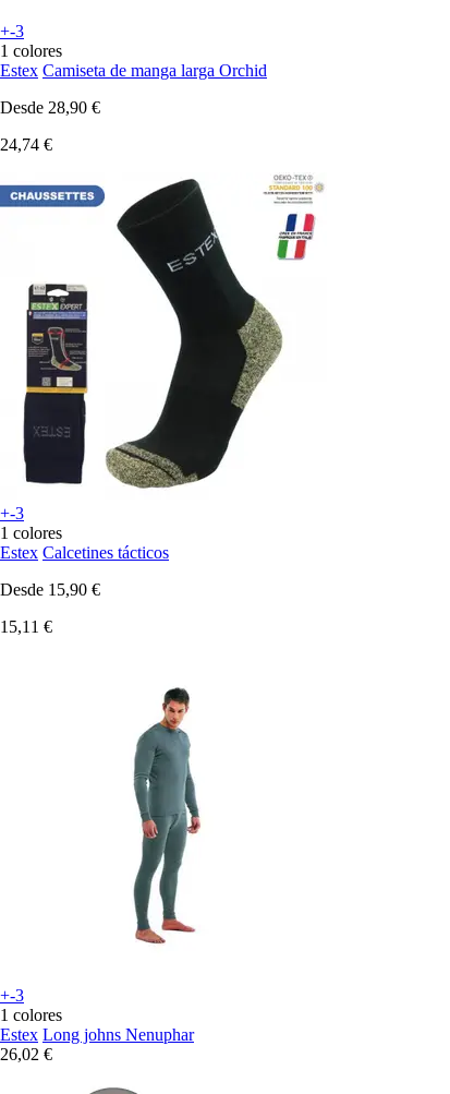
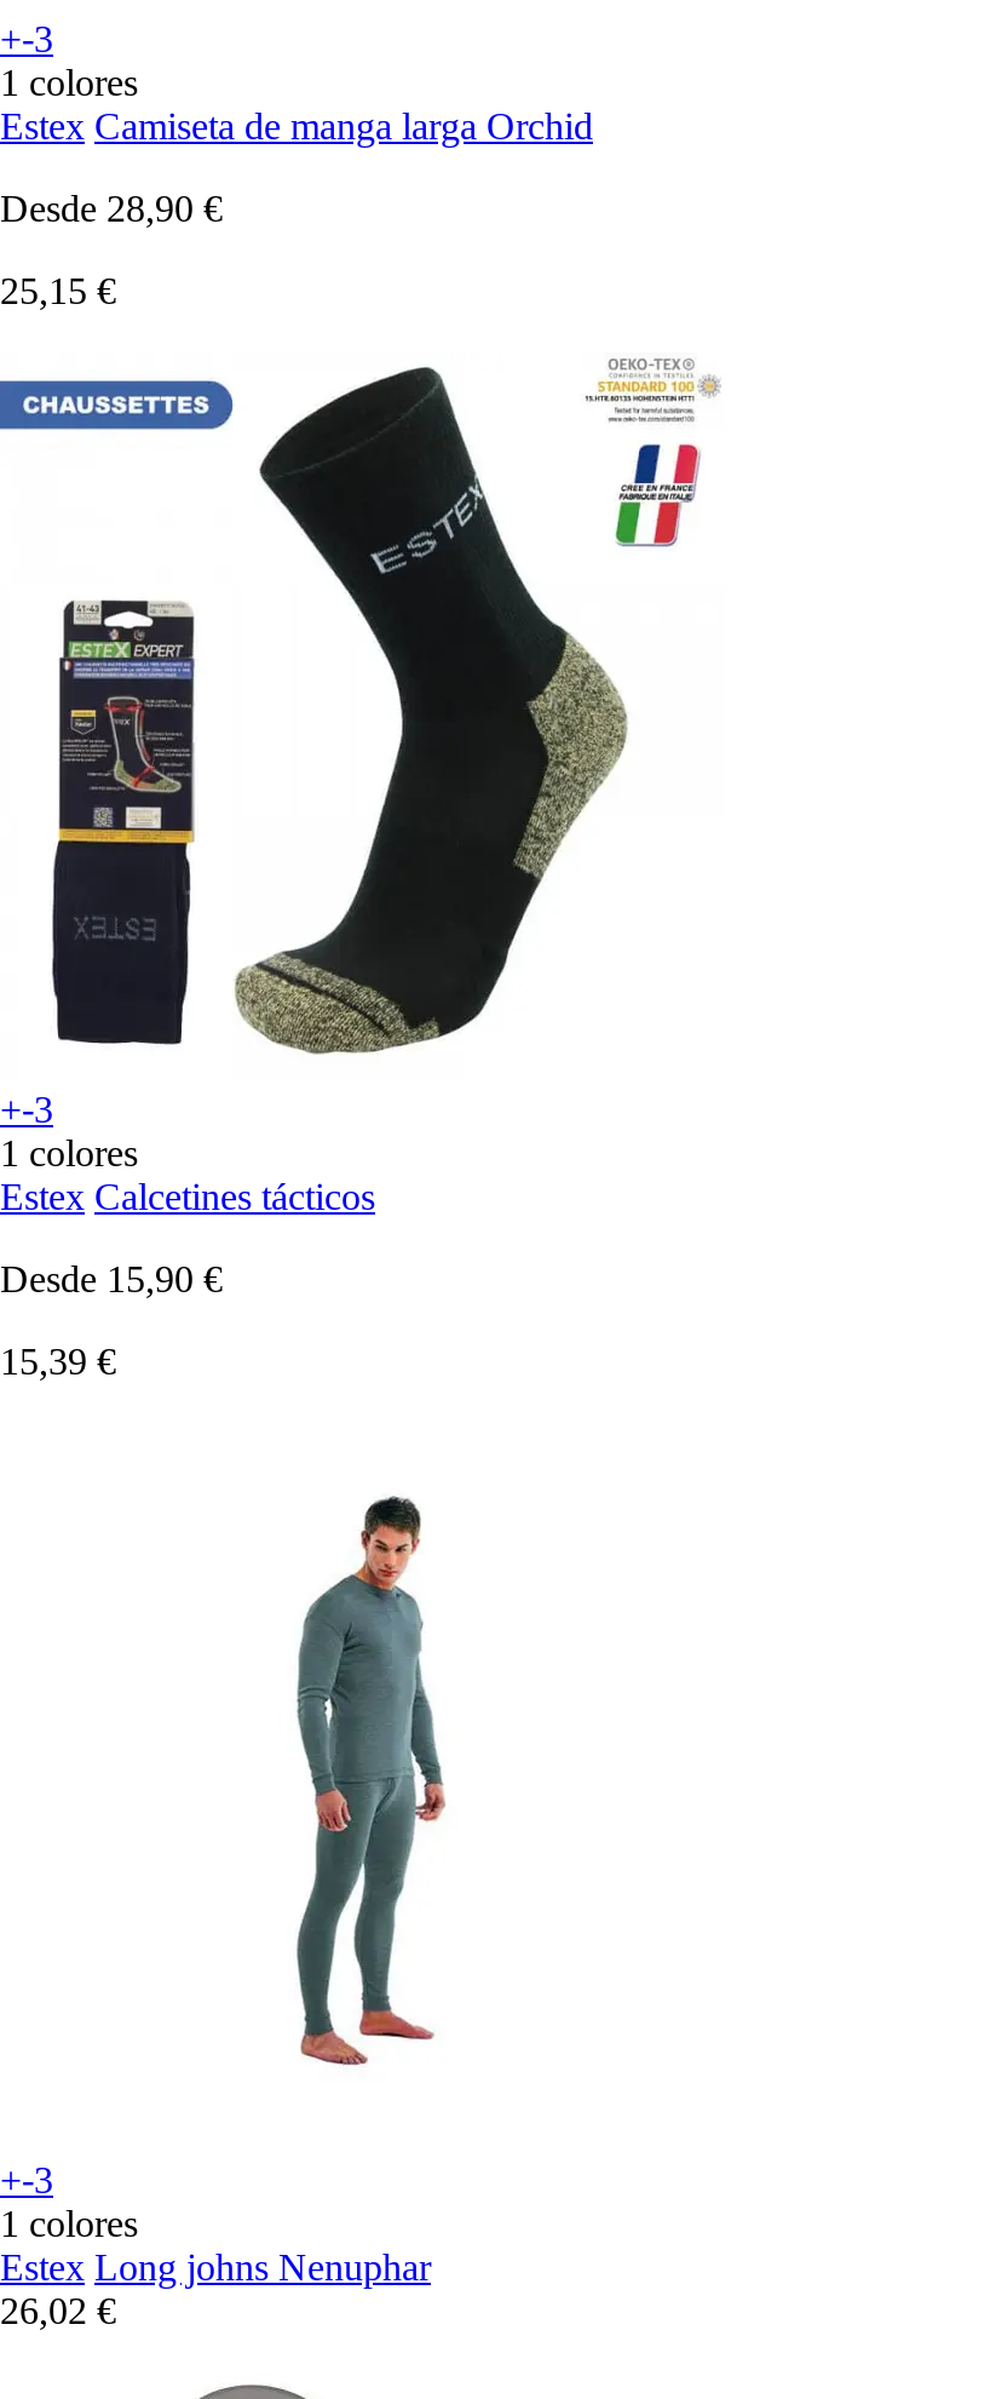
[0,135,52,154] 24,74 € -> [0,270,116,311] 25,15 €
[0,617,52,636] 15,11 € -> [0,1340,116,1382] 15,39 €

